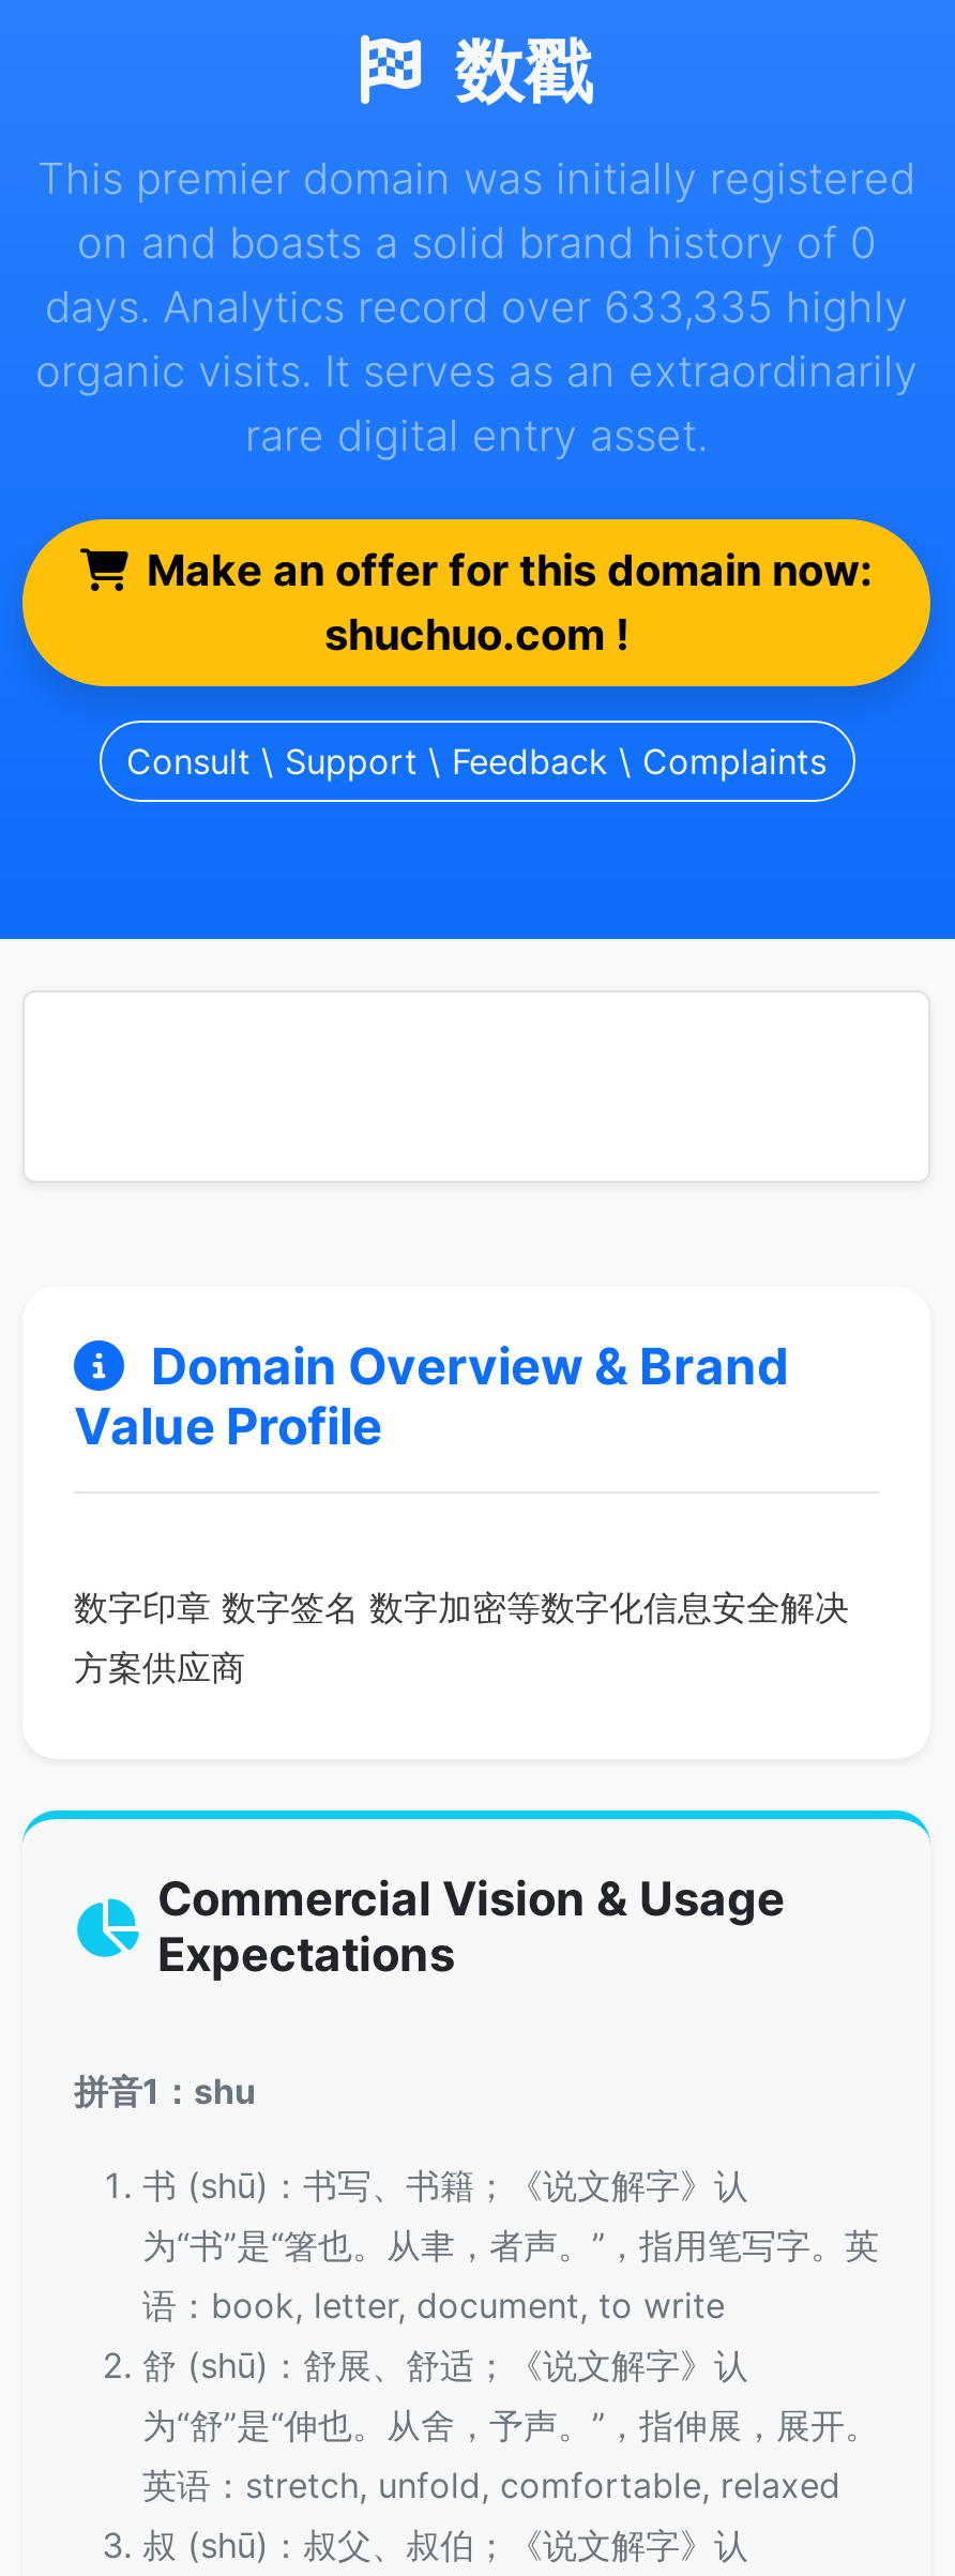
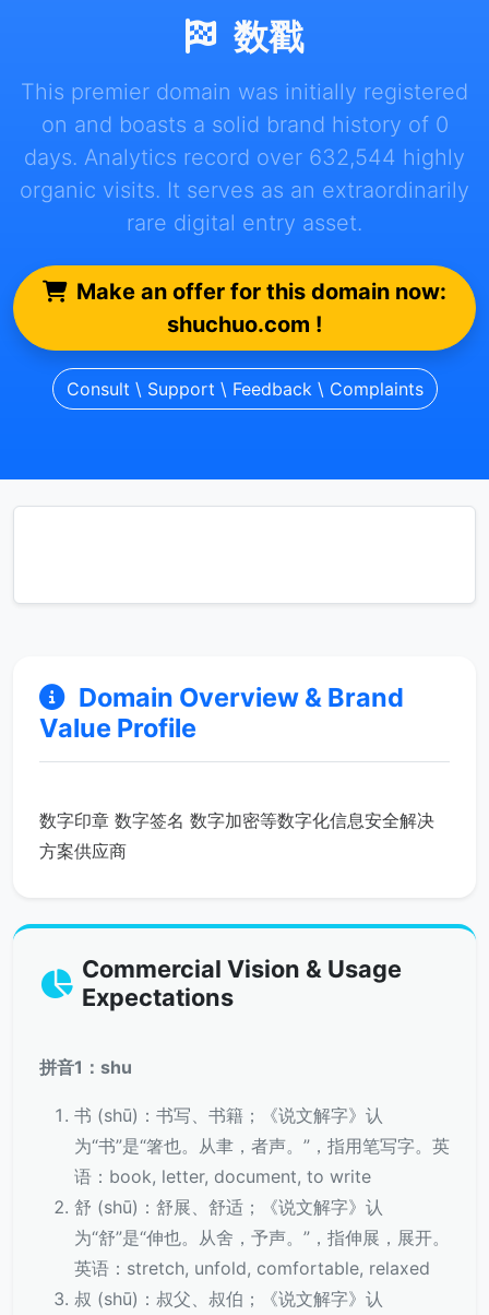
[45,282,908,333] days. Analytics record over 633,335 highly -> [24,144,465,170] days. Analytics record over 632,544 highly

